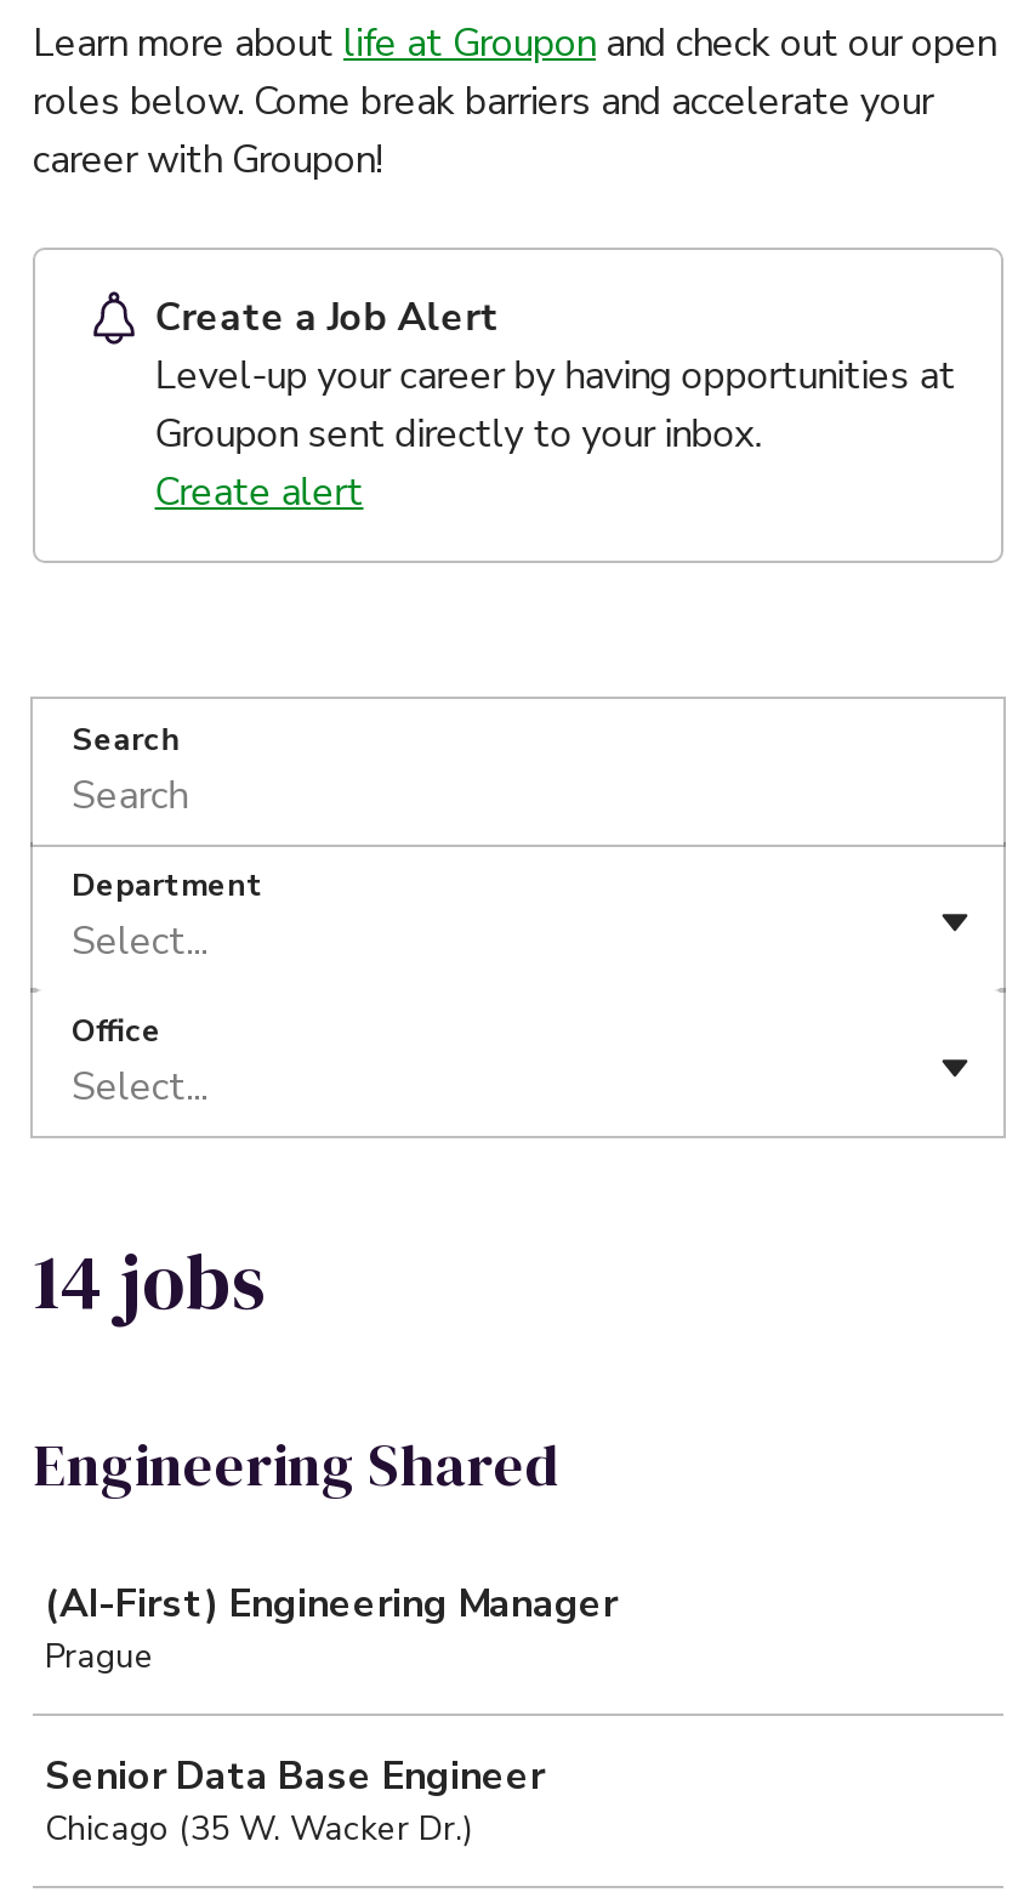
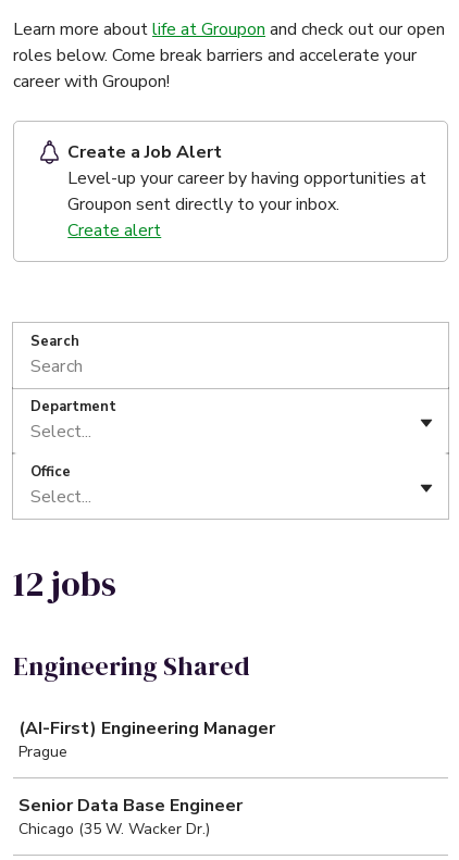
[33,1228,266,1335] 14 jobs -> [13,560,116,608] 12 jobs

